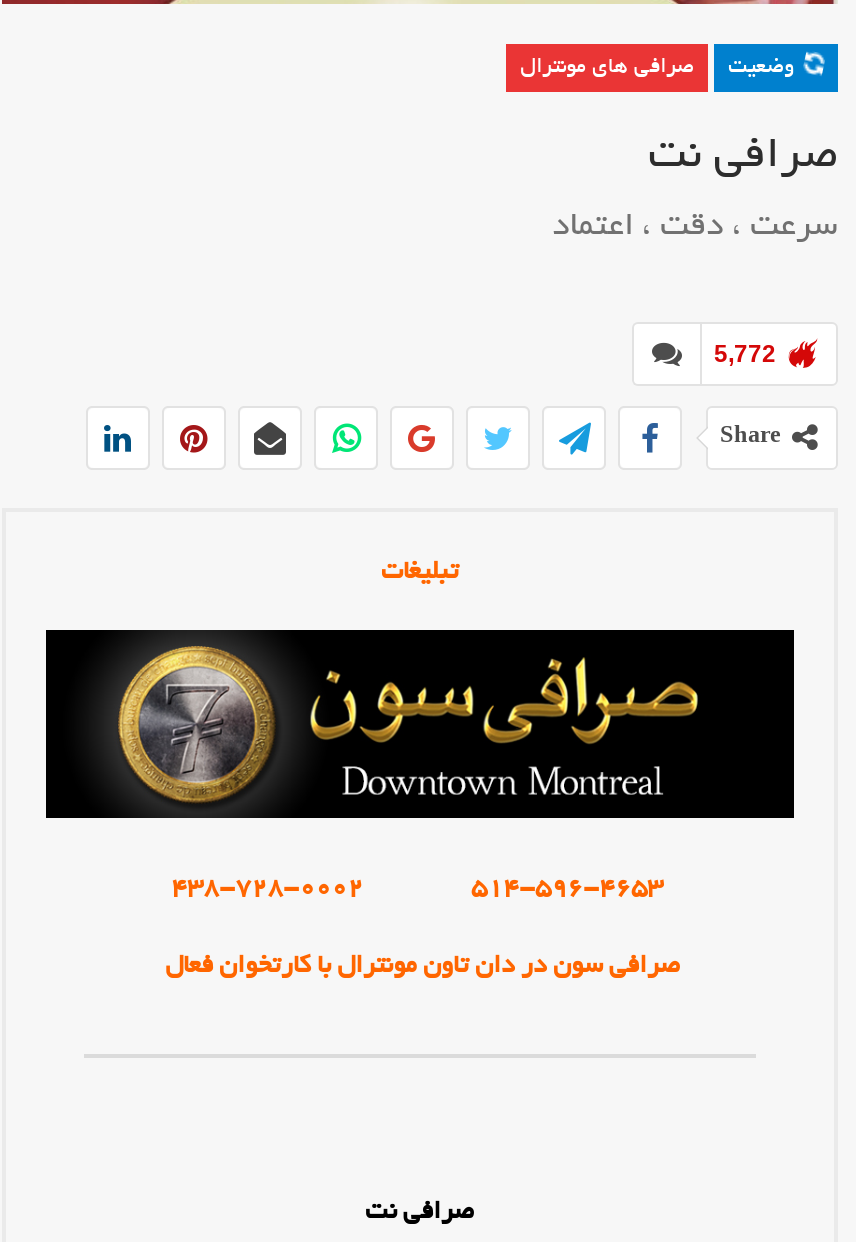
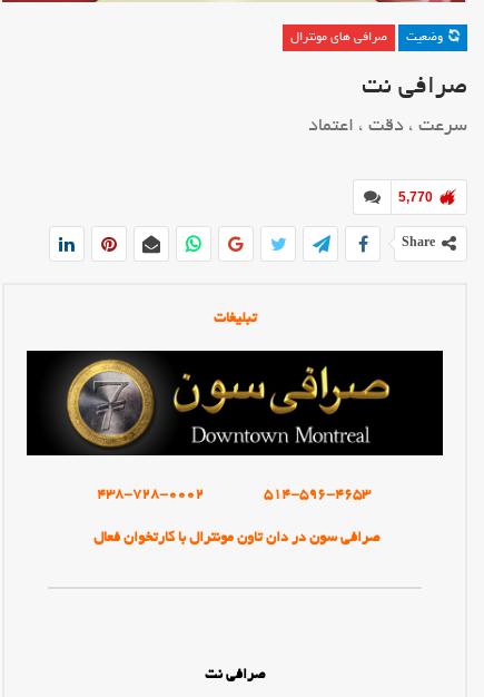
[714,340,776,368] 5,772 -> [398,190,433,205] 5,770

